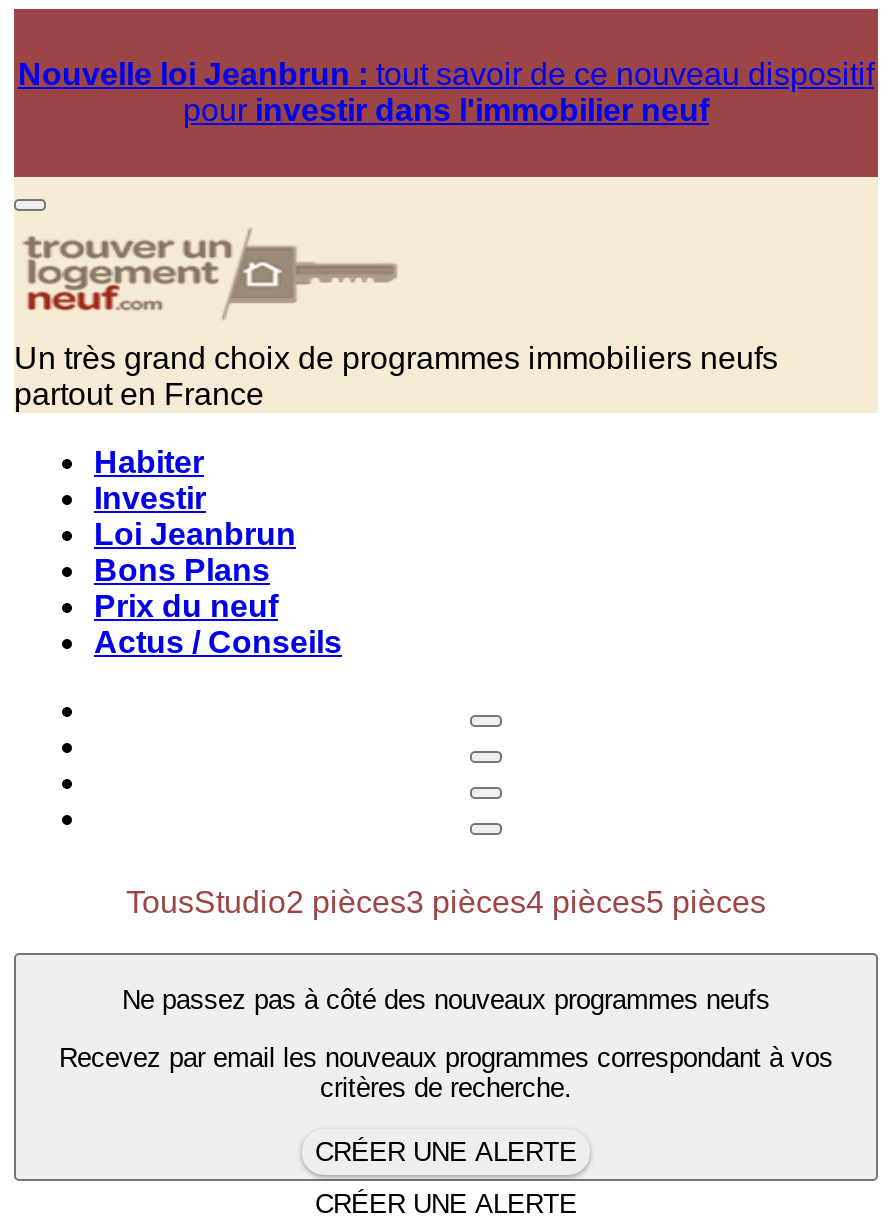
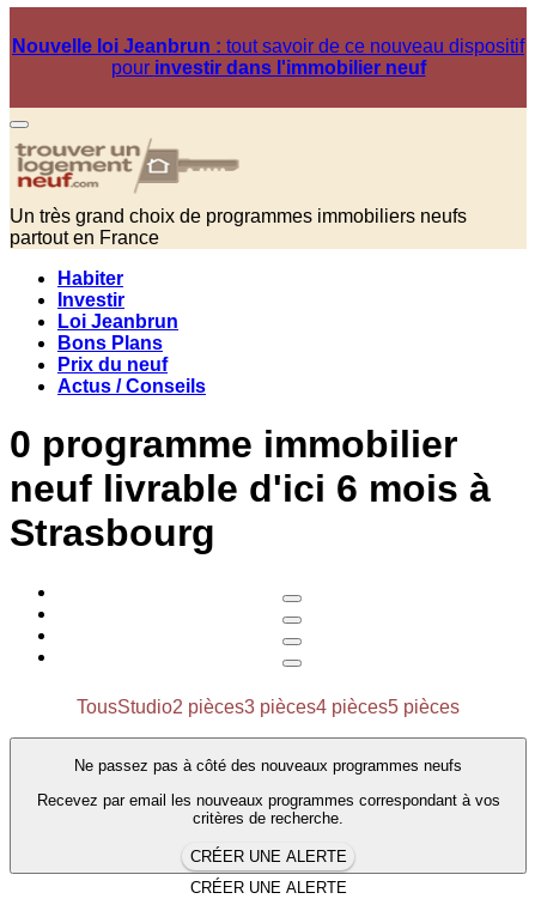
none -> [10,423,491,555] 0 programme immobilier | neuf livrable d'ici 6 mois à | Strasbourg

